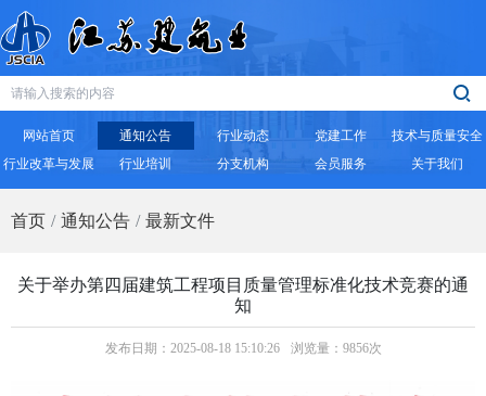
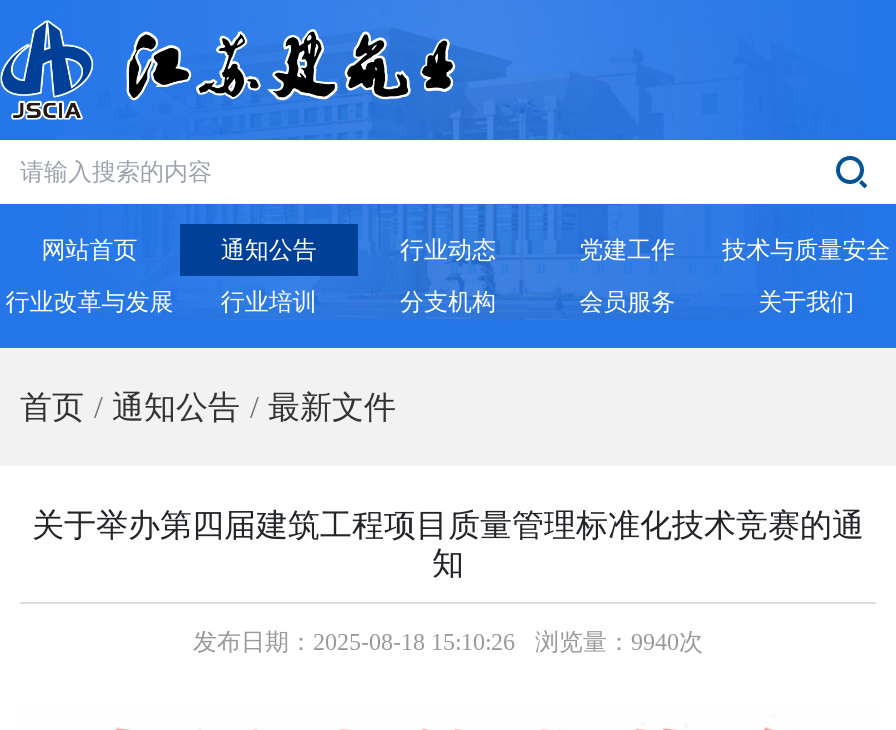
[105,341,381,356] 发布日期：2025-08-18 15:10:26 浏览量：9856次 -> [193,628,703,656] 发布日期：2025-08-18 15:10:26 浏览量：9940次

